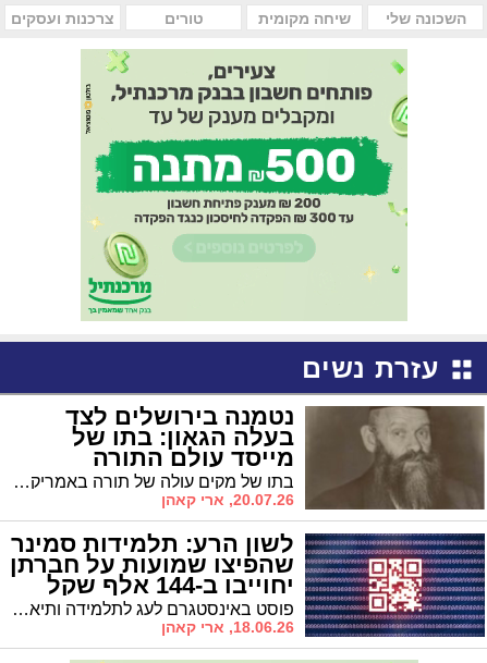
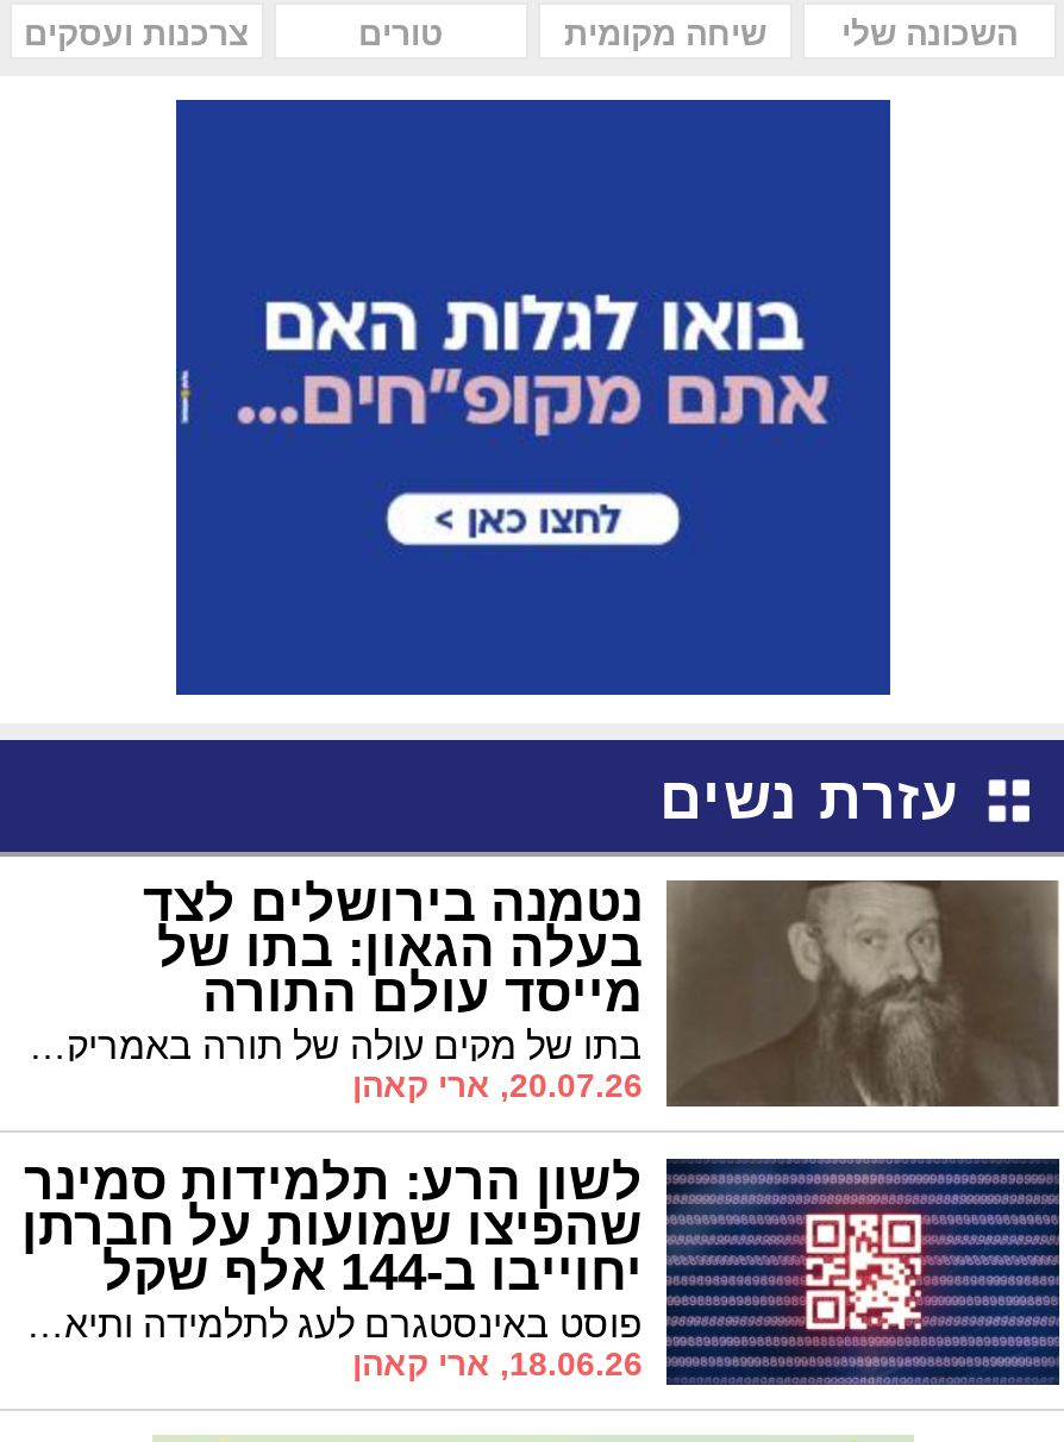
[81,49,409,321] [image] -> [174,98,893,697] [image]

